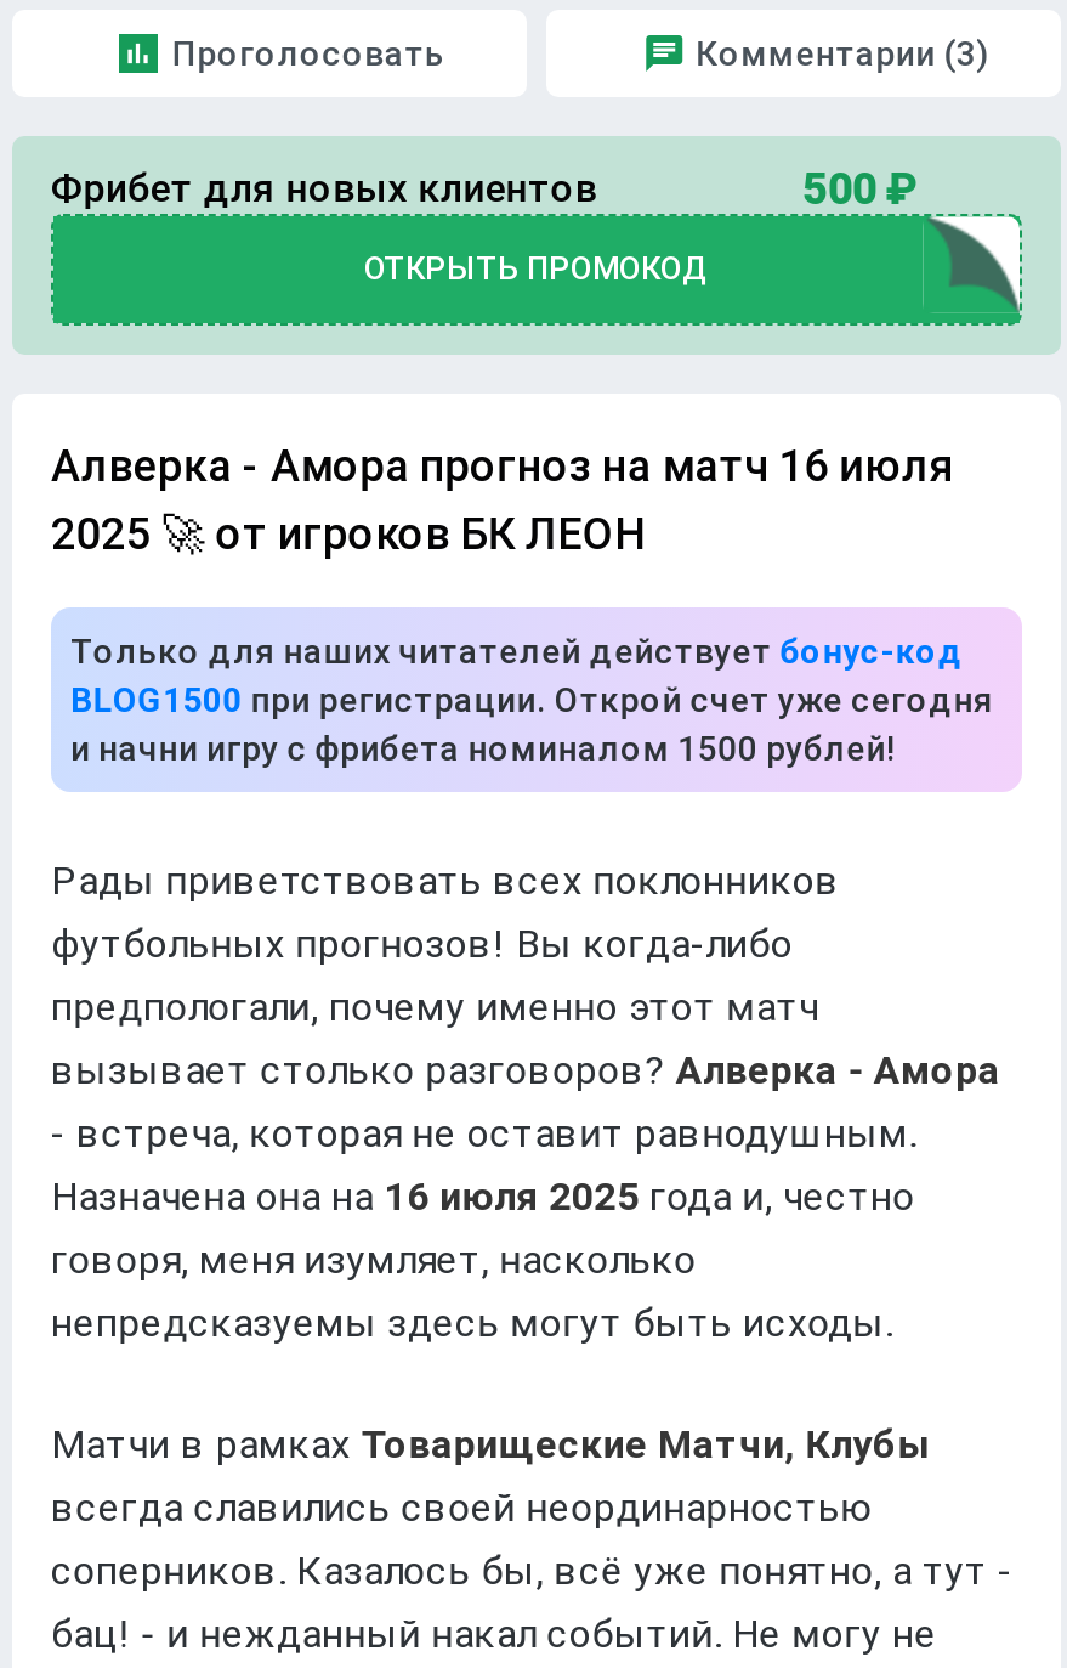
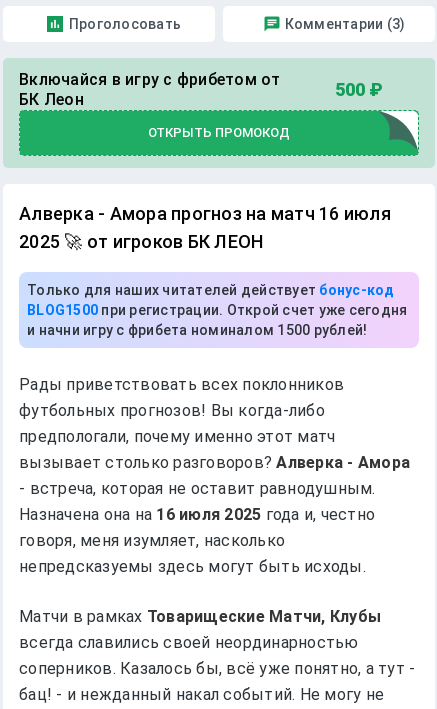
[51,165,598,211] Фрибет для новых клиентов -> [19,70,280,109] Включайся в игру с фрибетом от | БК Леон

